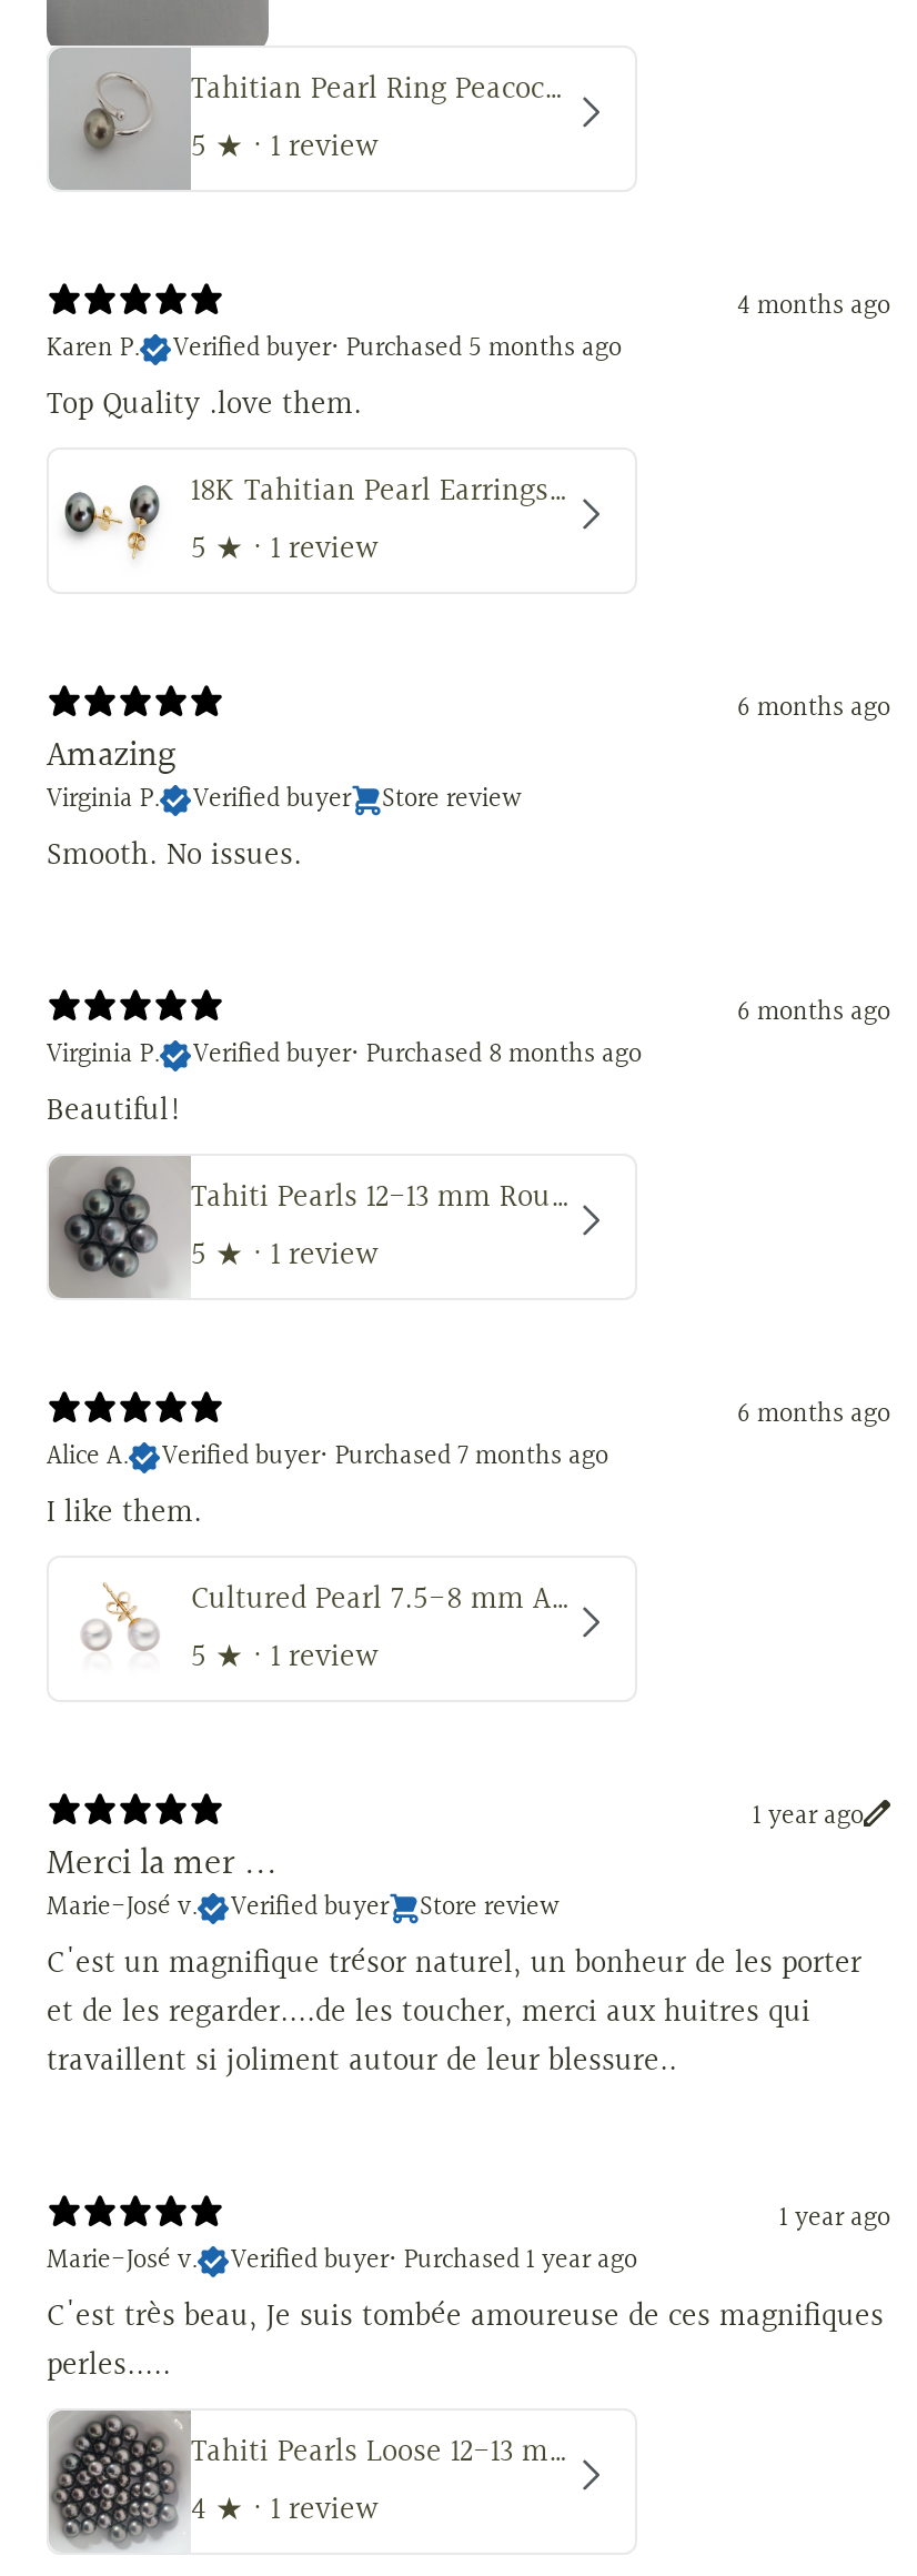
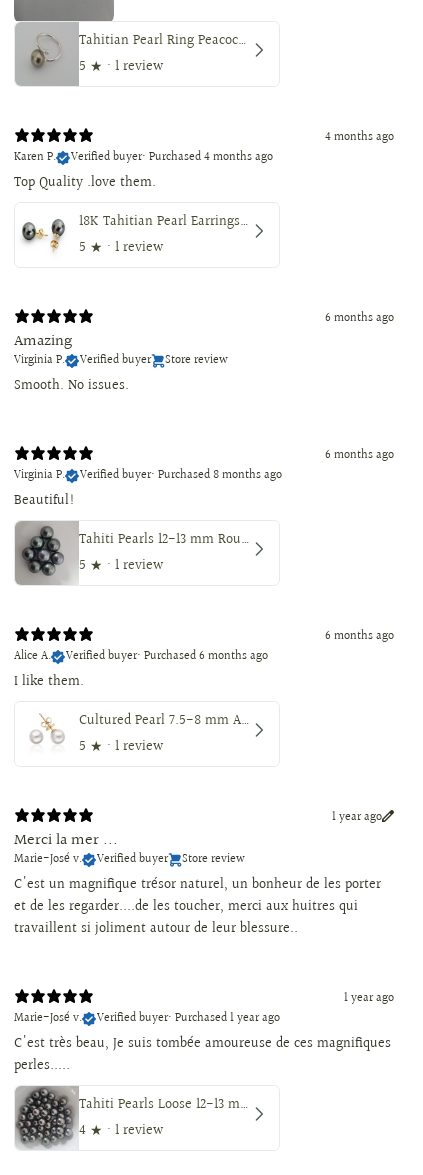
[173,328,622,370] Verified buyer • Purchased 5 months ago -> [71,147,273,166] Verified buyer • Purchased 4 months ago
[162,1436,608,1478] Verified buyer • Purchased 7 months ago -> [66,646,268,665] Verified buyer • Purchased 6 months ago

